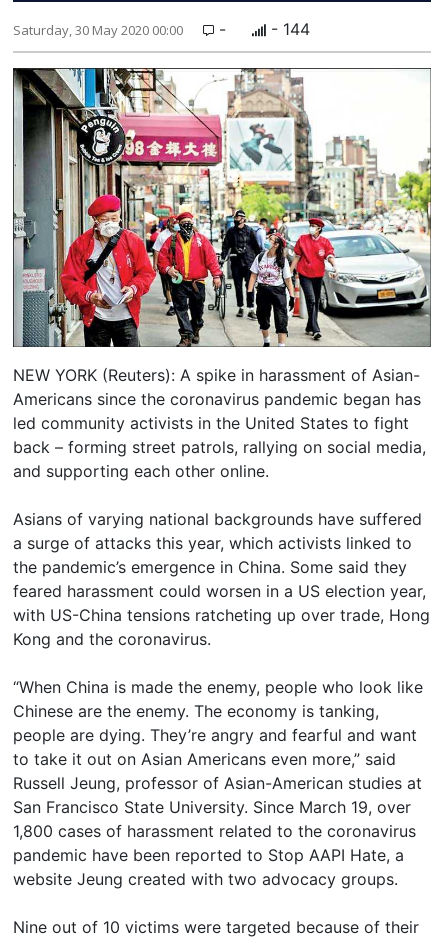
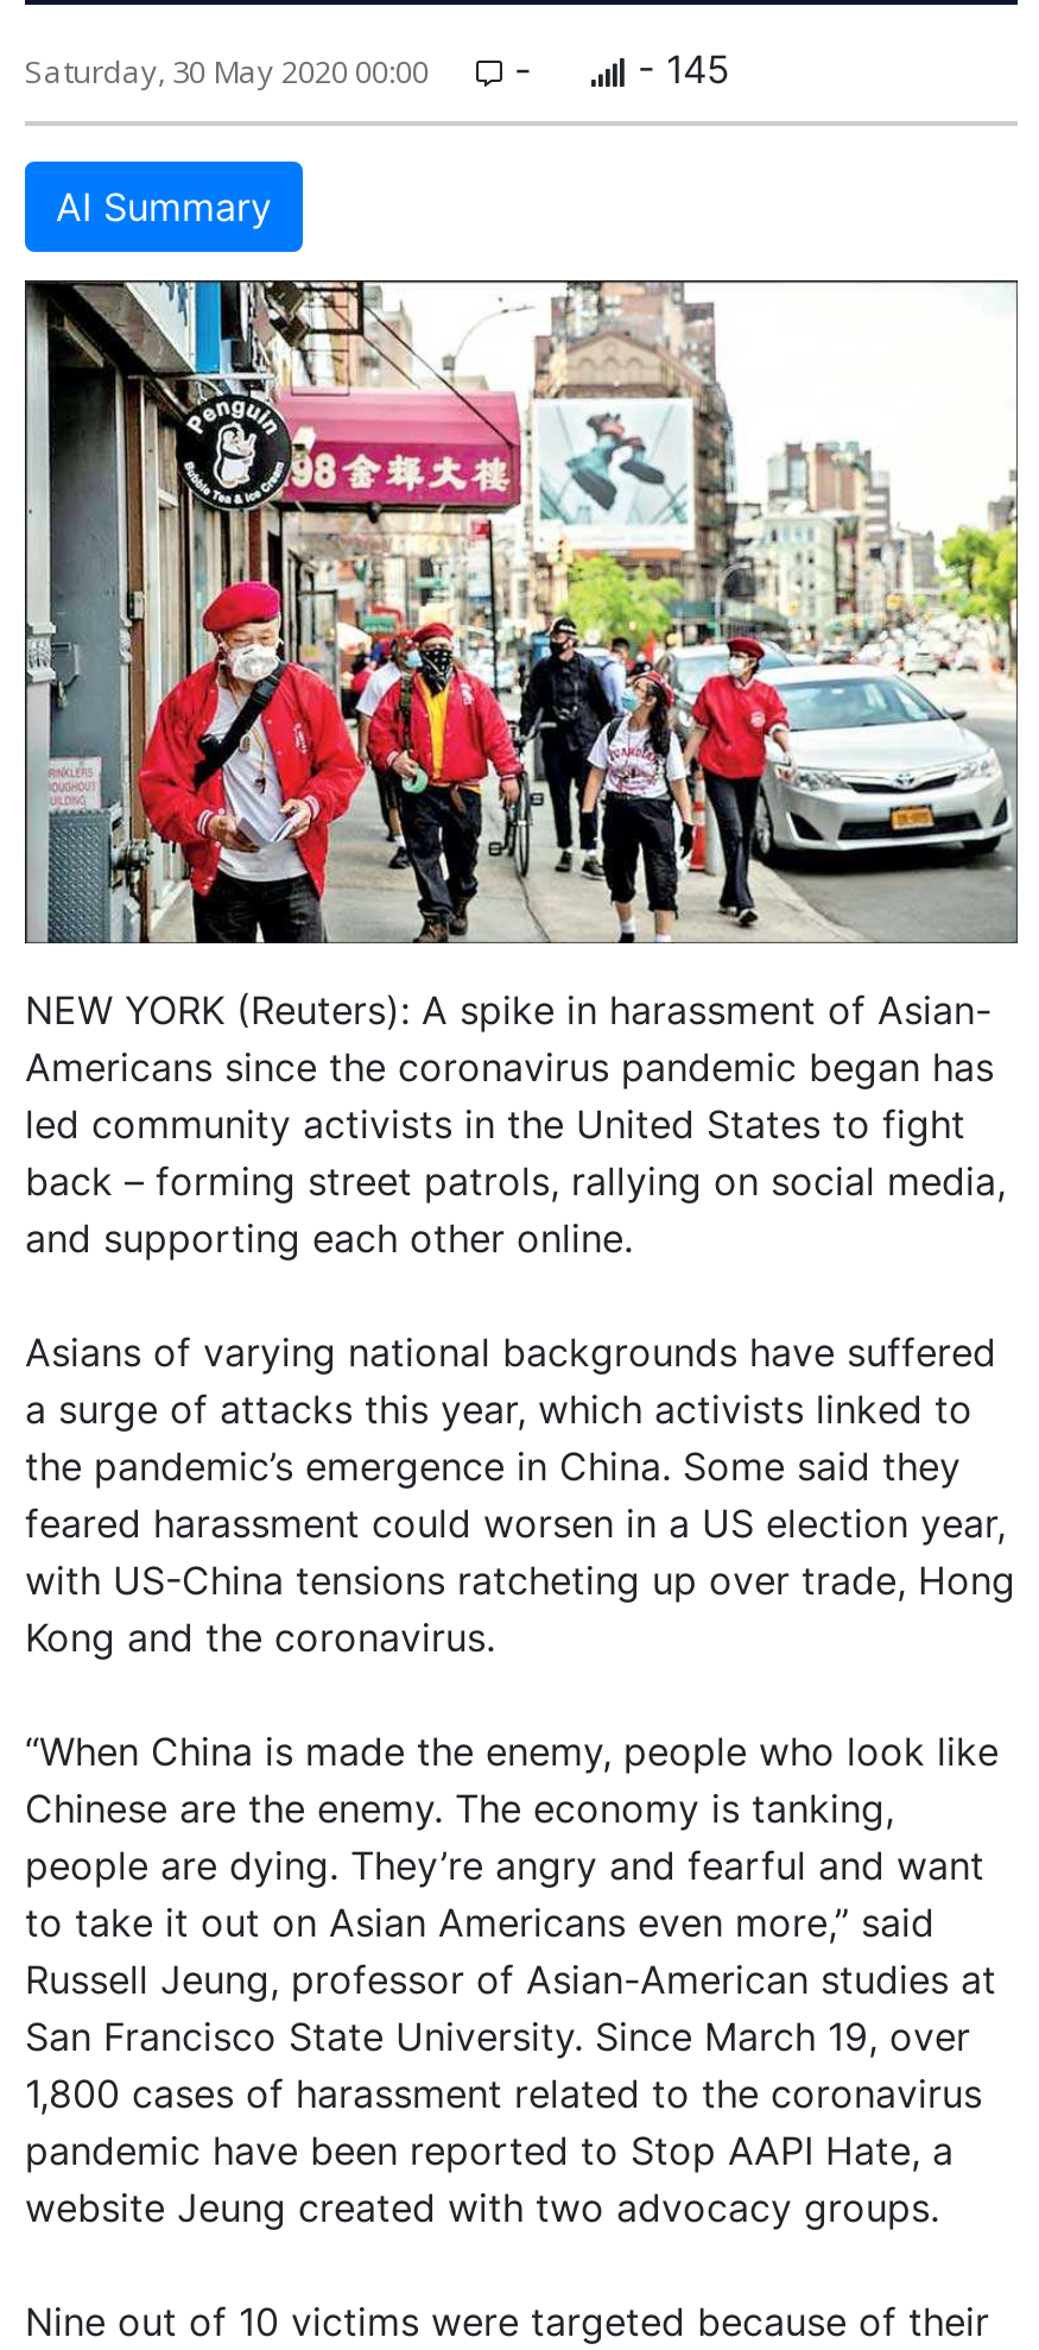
[266,19,310,39] - 144 -> [56,45,730,230] - 145 | AI Summary

